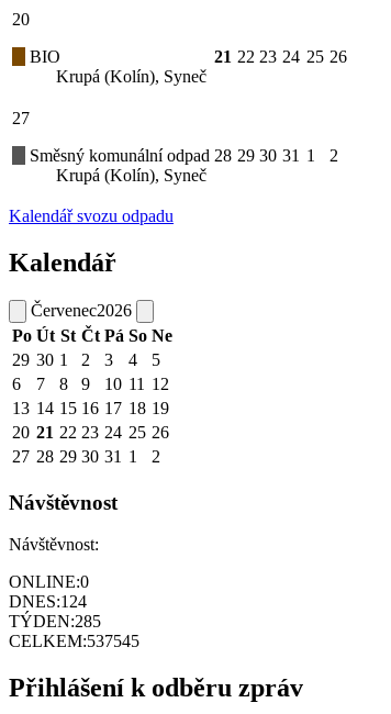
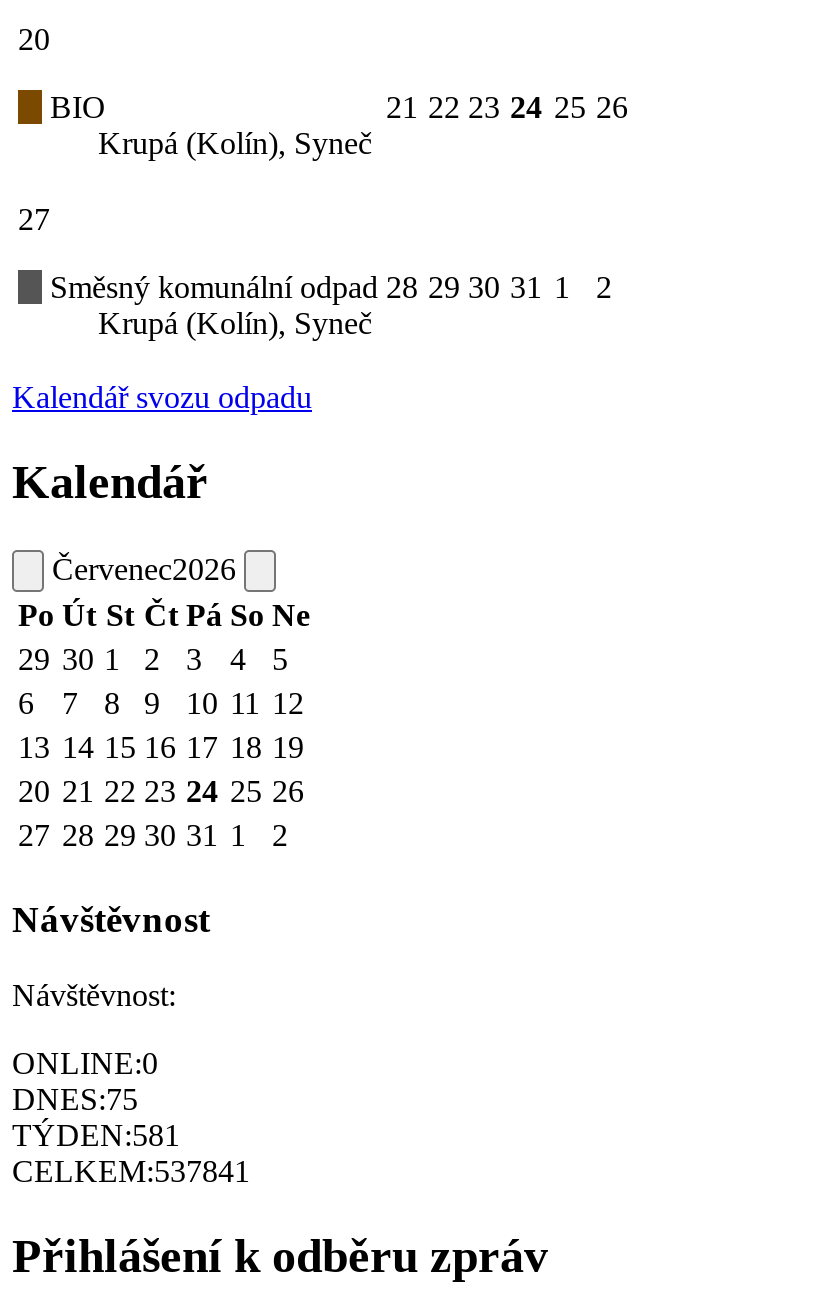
[9,593,87,611] DNES:124 -> [12,1083,138,1117] DNES:75
[9,612,101,631] TÝDEN:285 -> [12,1119,180,1153] TÝDEN:581
[9,632,139,651] CELKEM:537545 -> [12,1155,250,1189] CELKEM:537841

